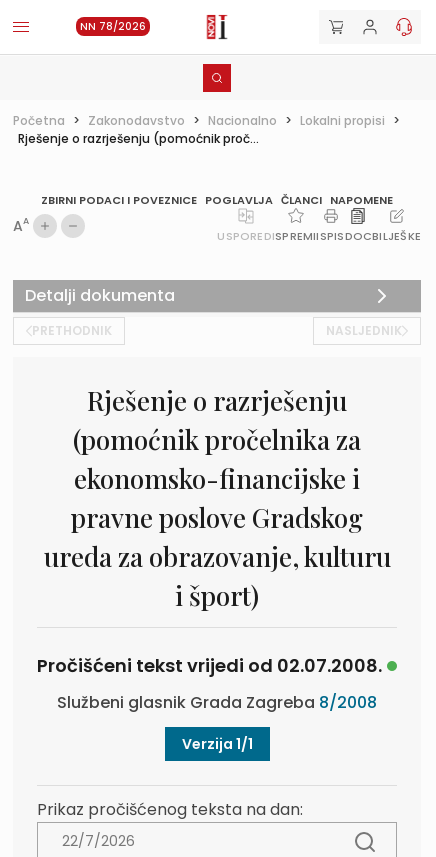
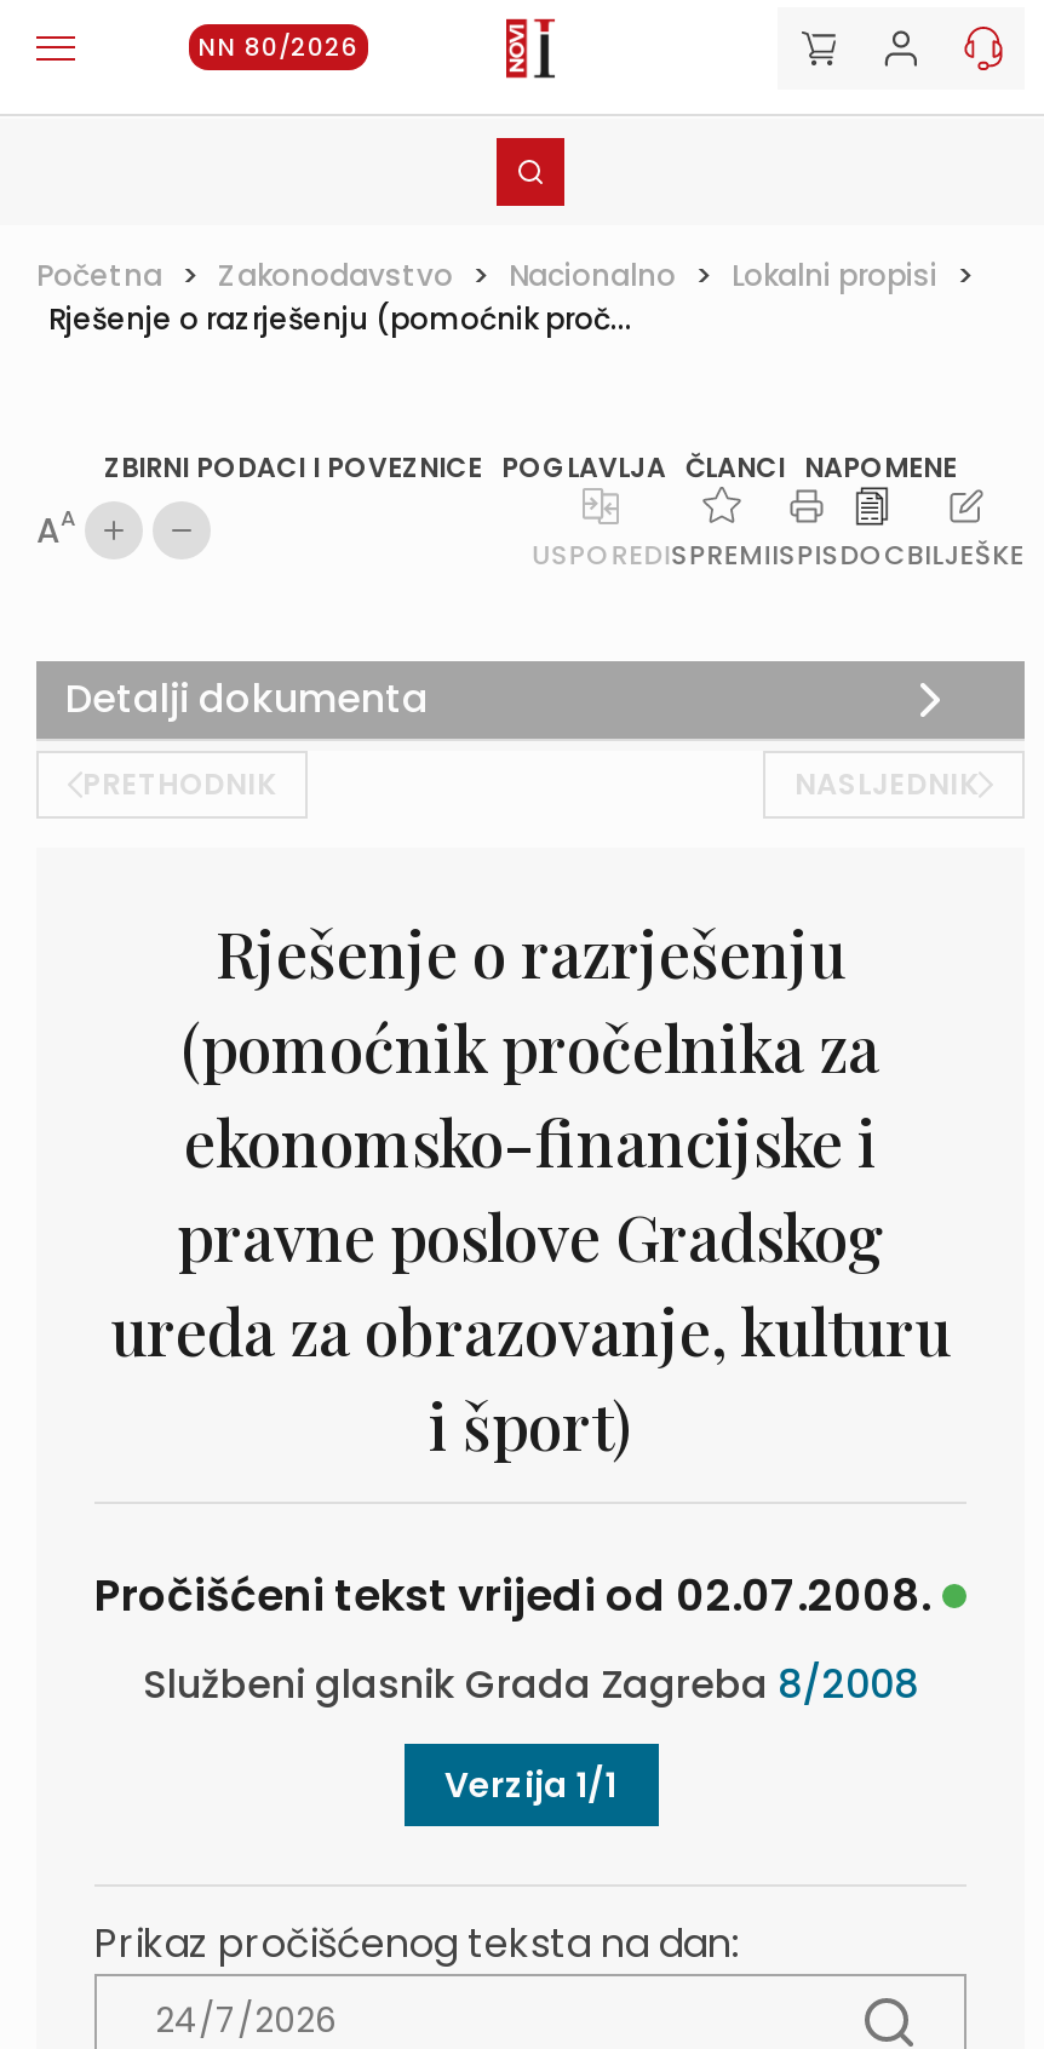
[80,19,146,34] NN 78/2026 -> [199,29,358,65] NN 80/2026

